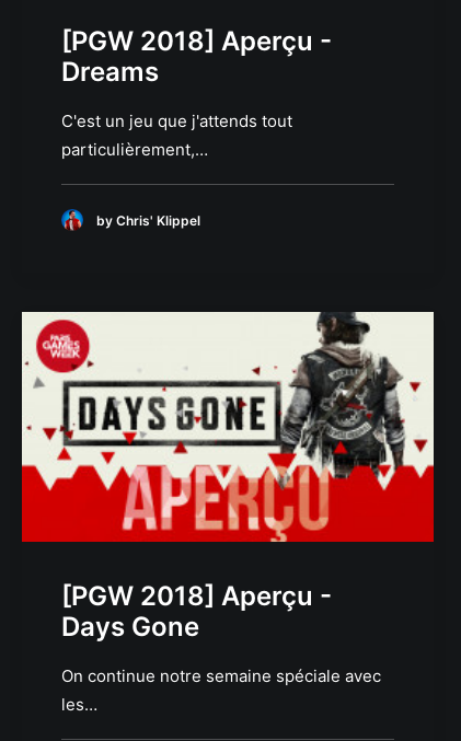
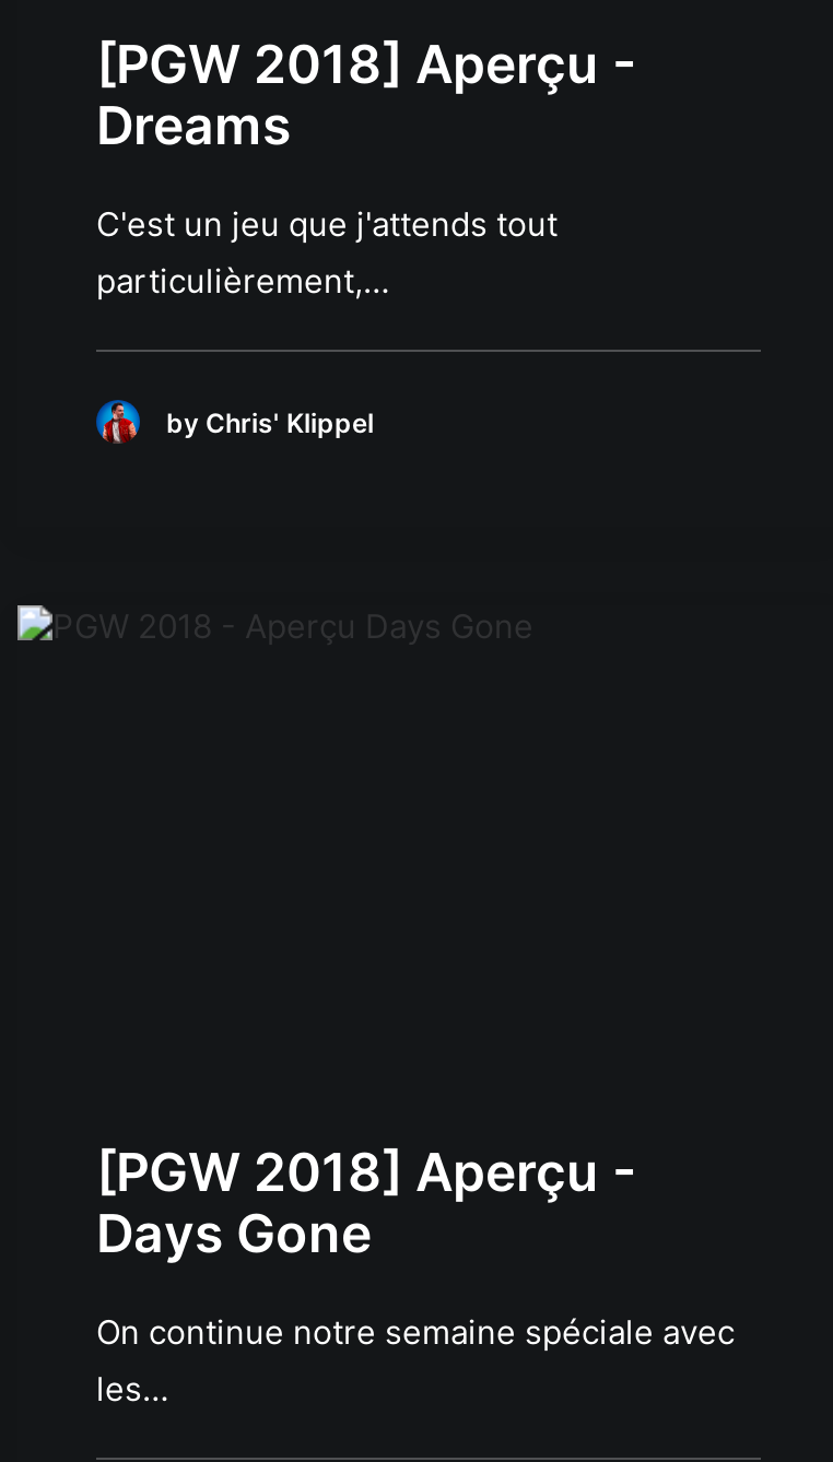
[21,311,435,543] [image] -> none

